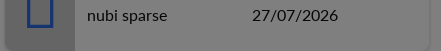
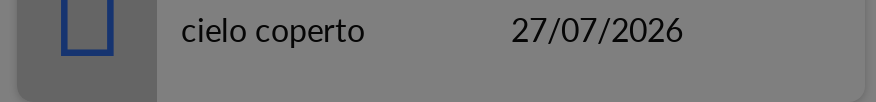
[87,5,167,24] nubi sparse -> [181,10,365,48] cielo coperto

